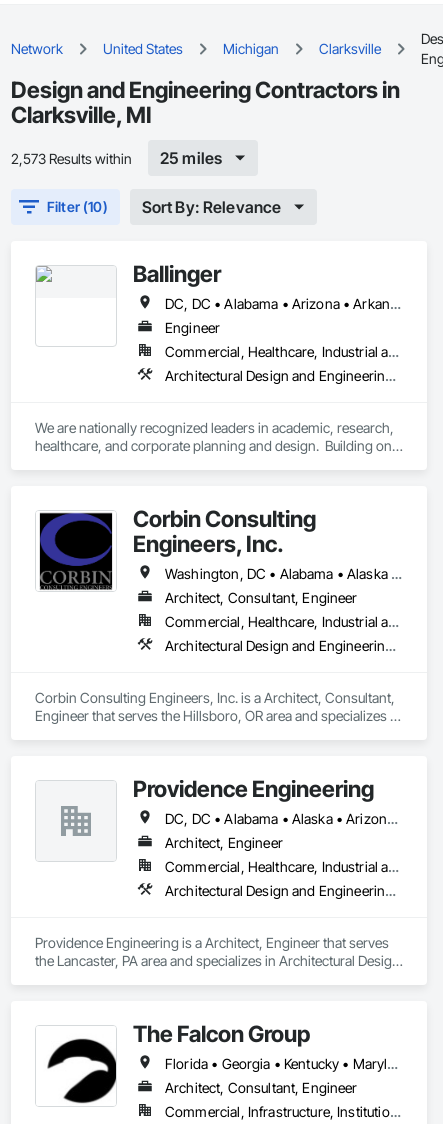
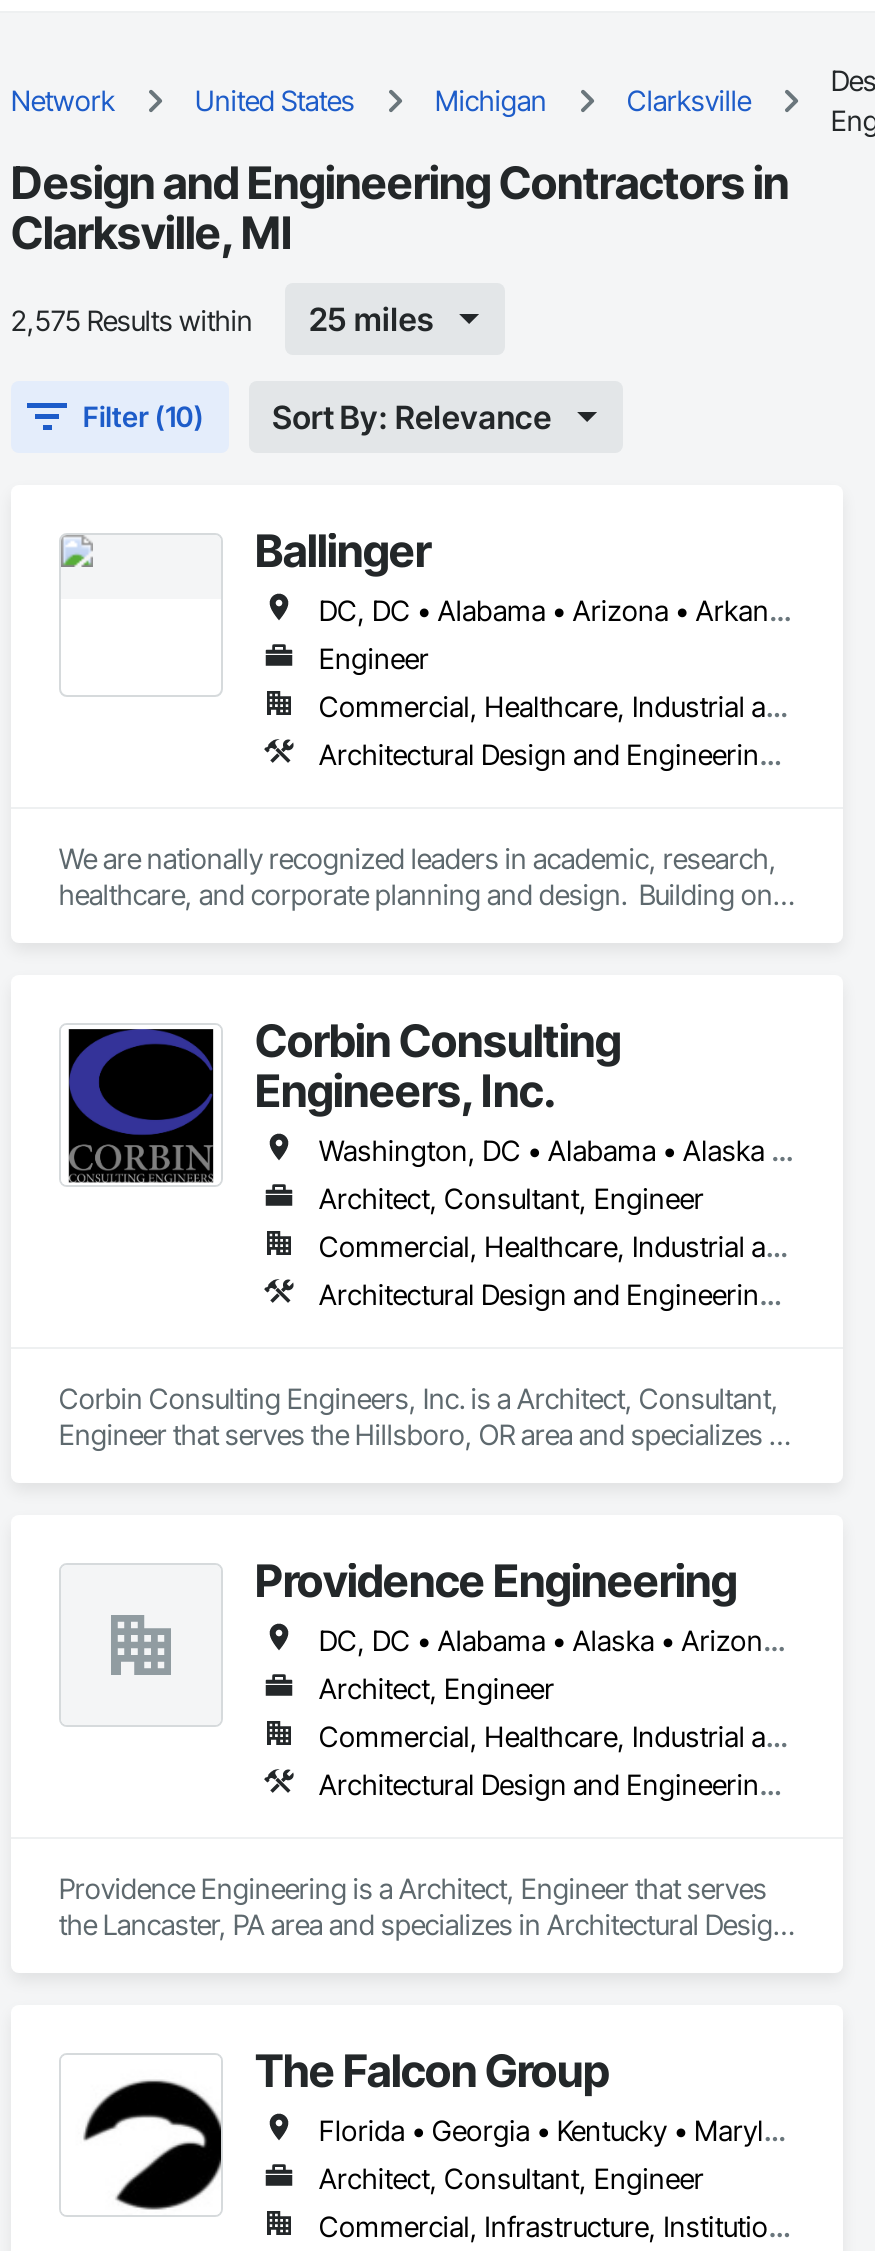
[11,149,132,166] 2,573 Results within -> [11,302,253,336] 2,575 Results within

